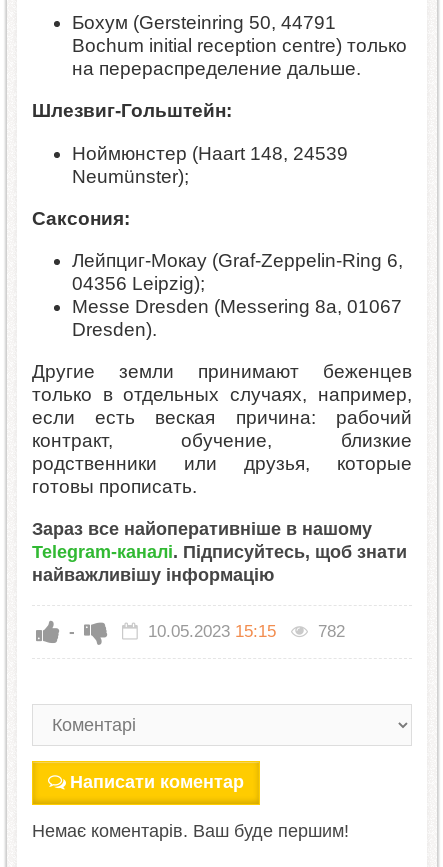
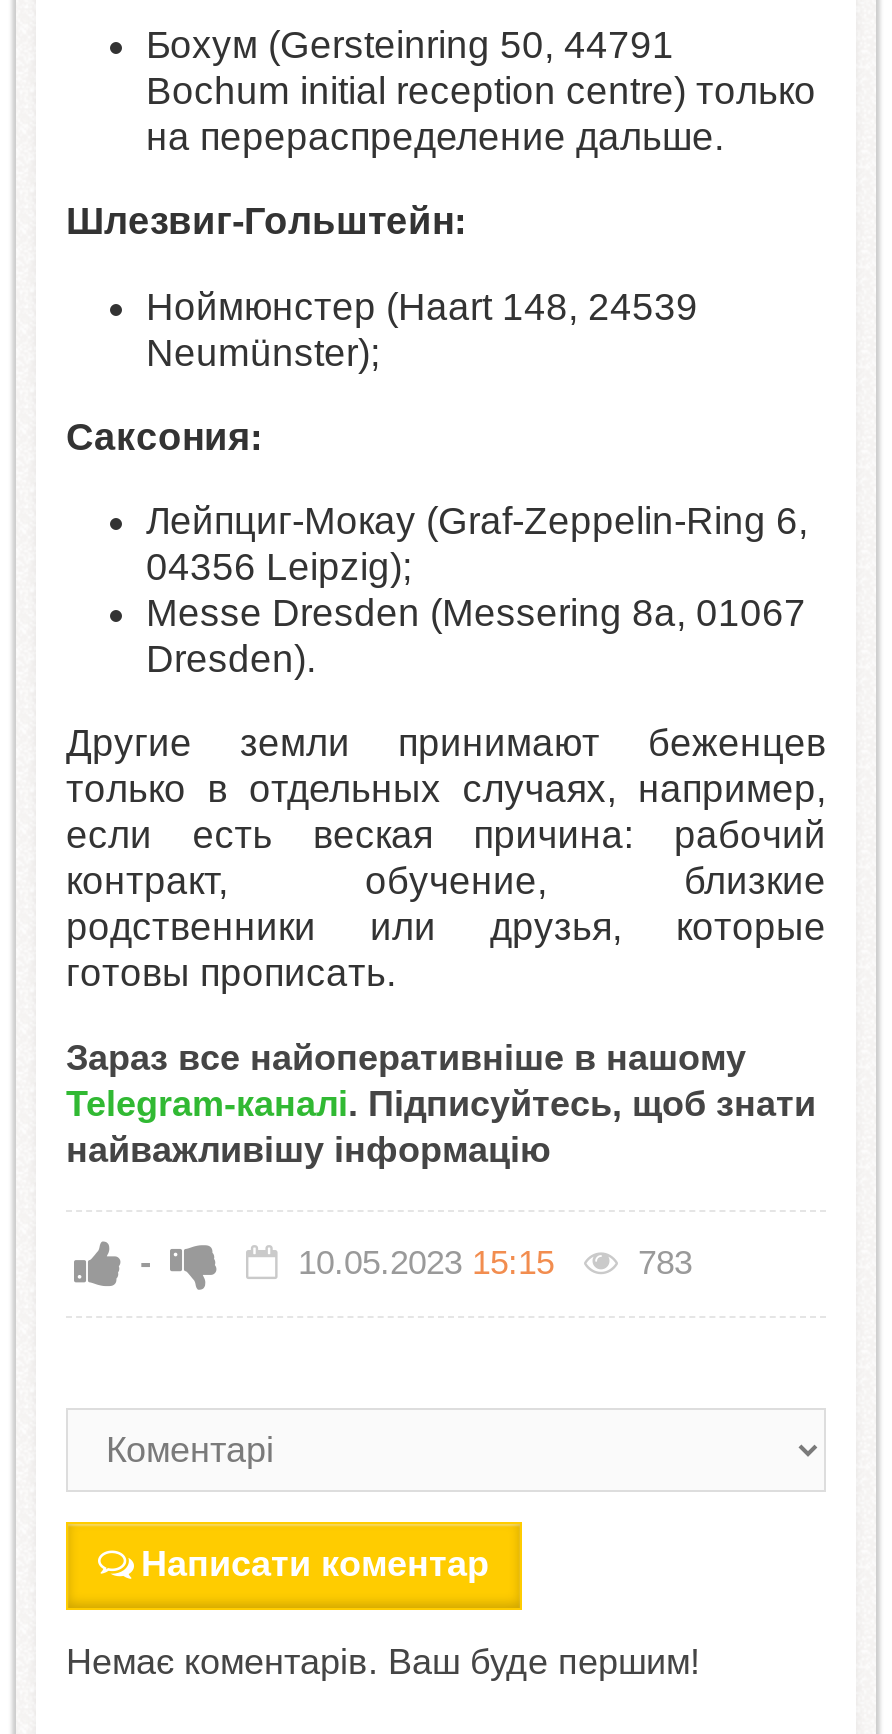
[148,622,345,641] 10.05.2023 15:15 782 -> [298,1244,692,1282] 10.05.2023 15:15 783

